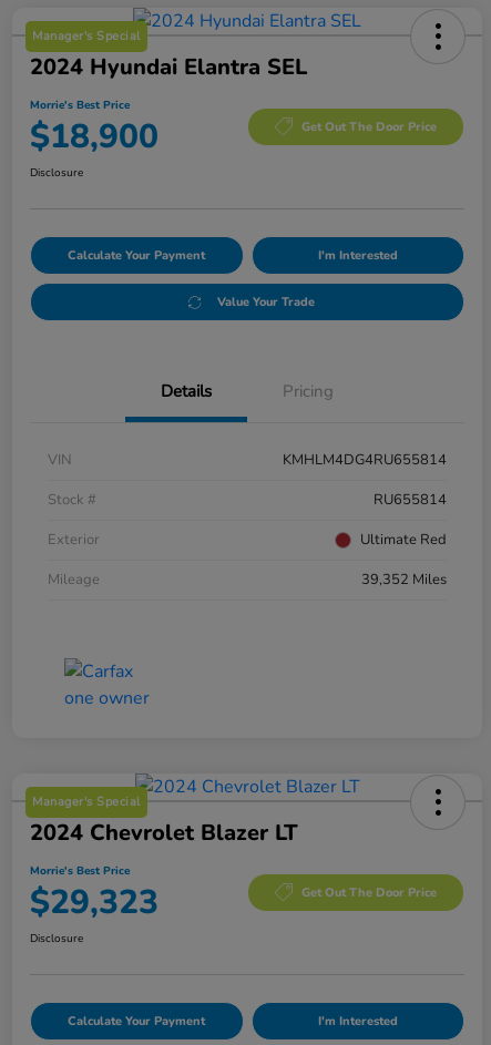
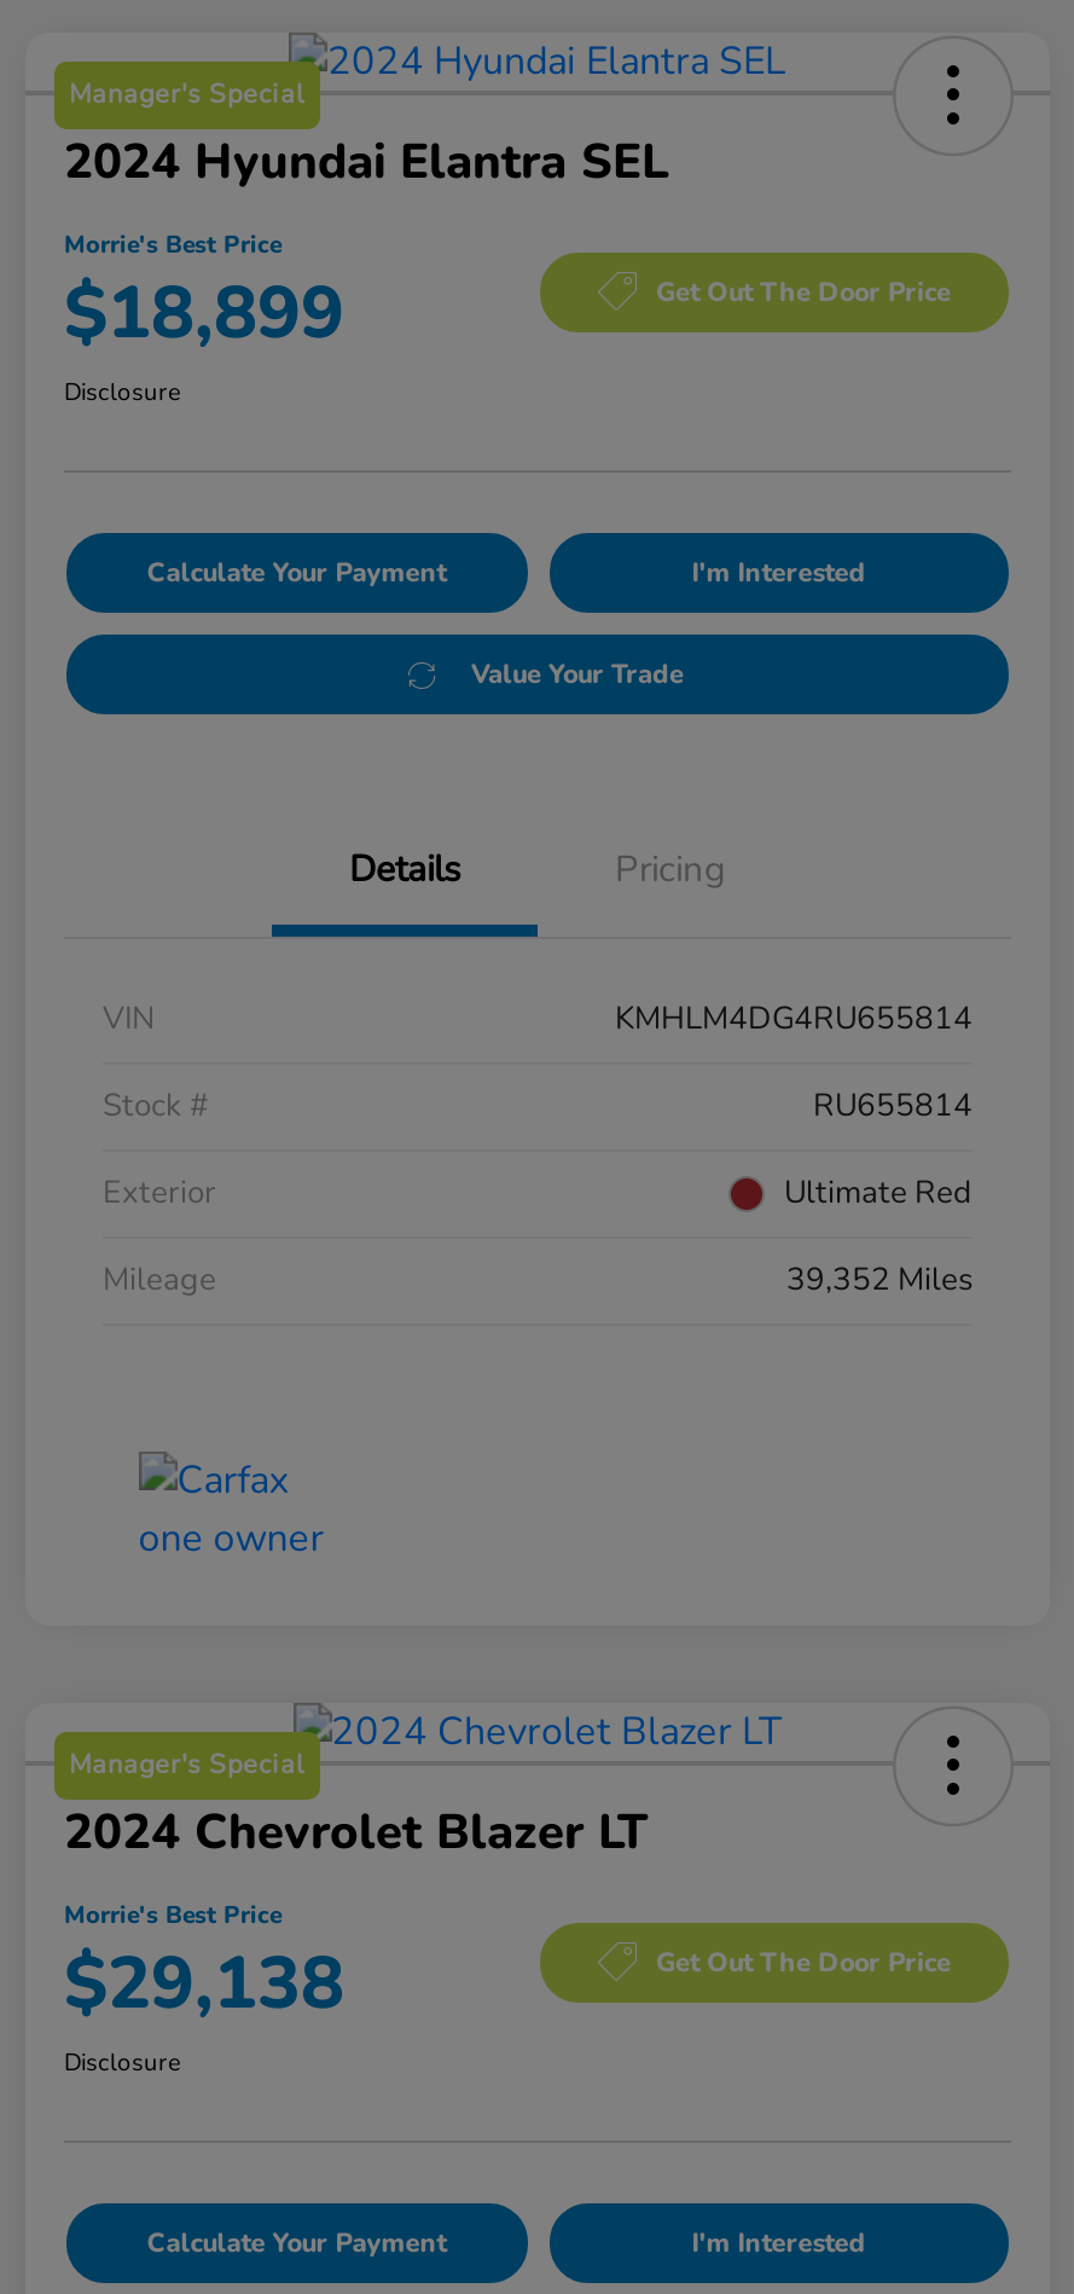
[30,114,158,160] $18,900 -> [64,265,344,364] $18,899
[30,880,158,926] $29,323 -> [64,1936,344,2035] $29,138

